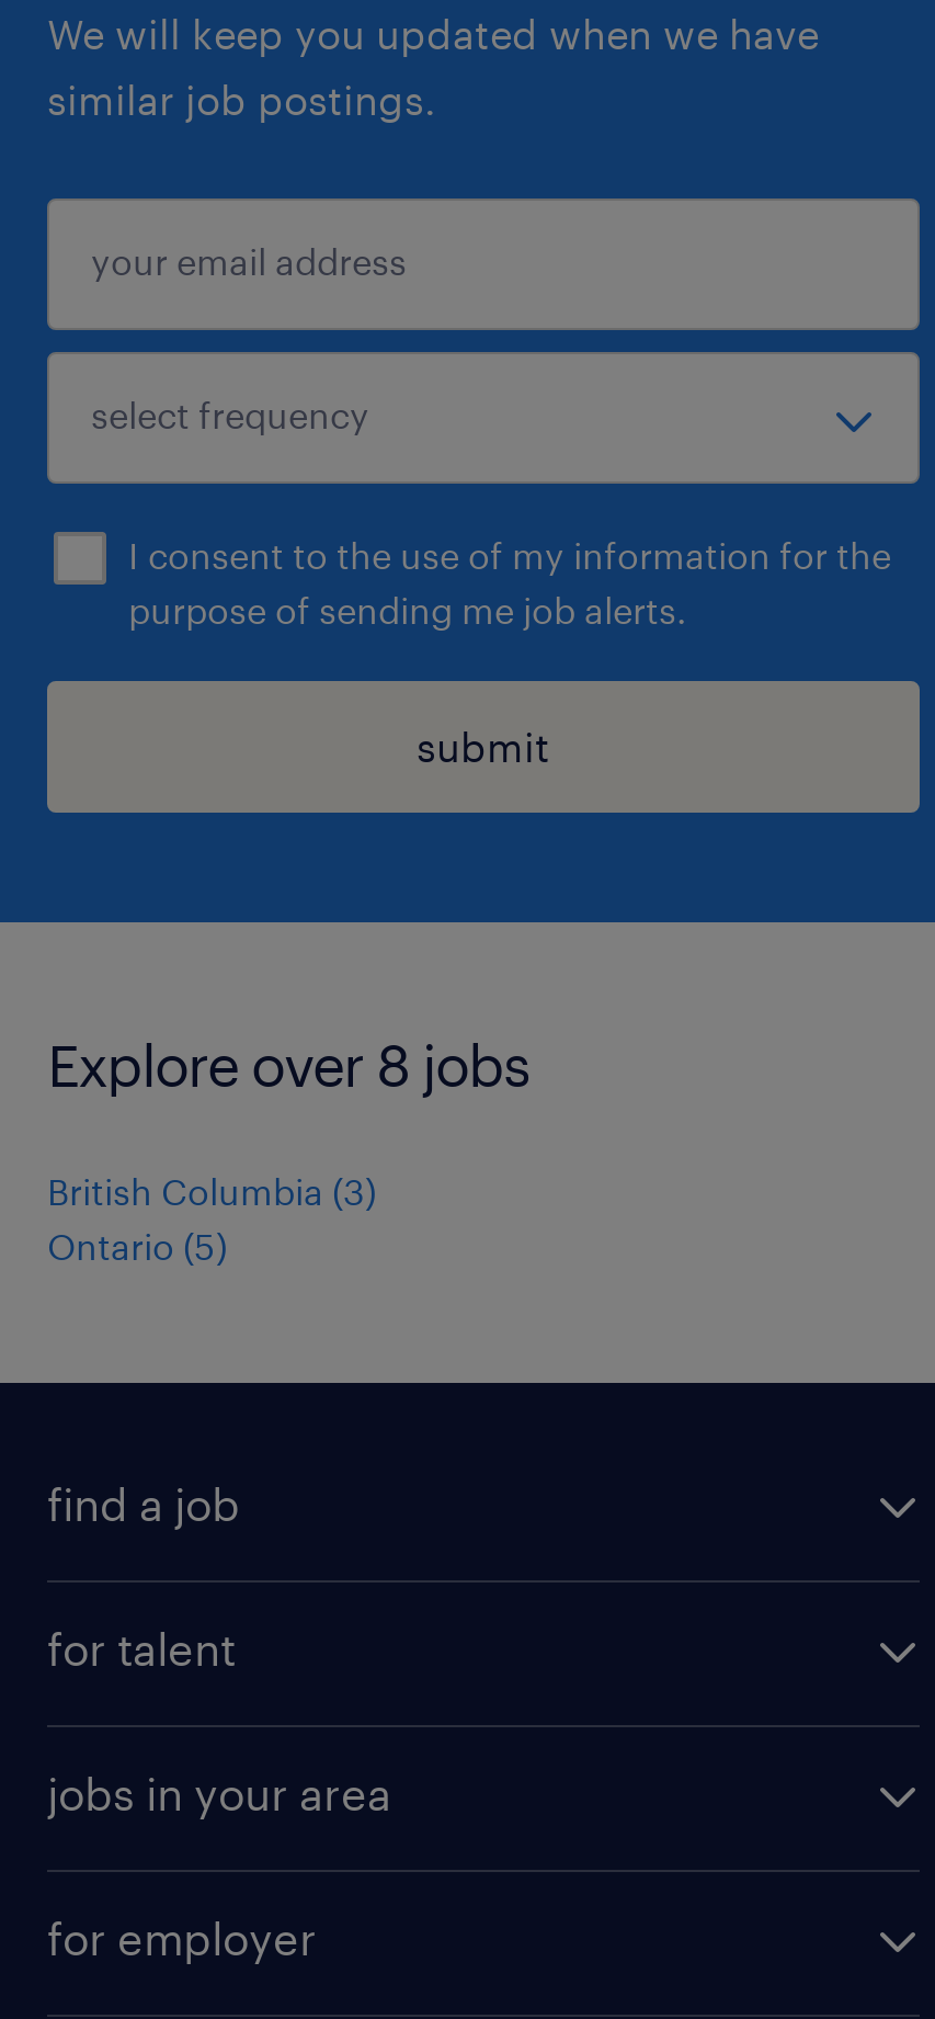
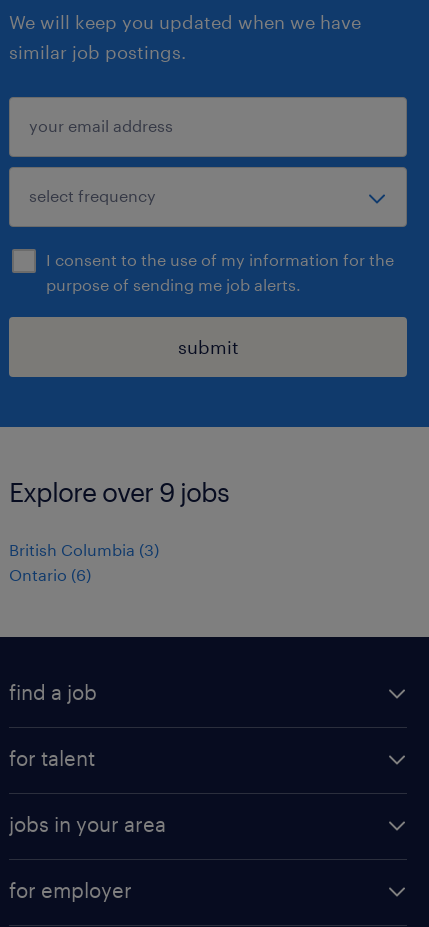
[47,1030,529,1098] Explore over 8 jobs -> [9,476,229,507] Explore over 9 jobs
[47,1225,227,1267] Ontario (5) -> [9,565,91,584] Ontario (6)

